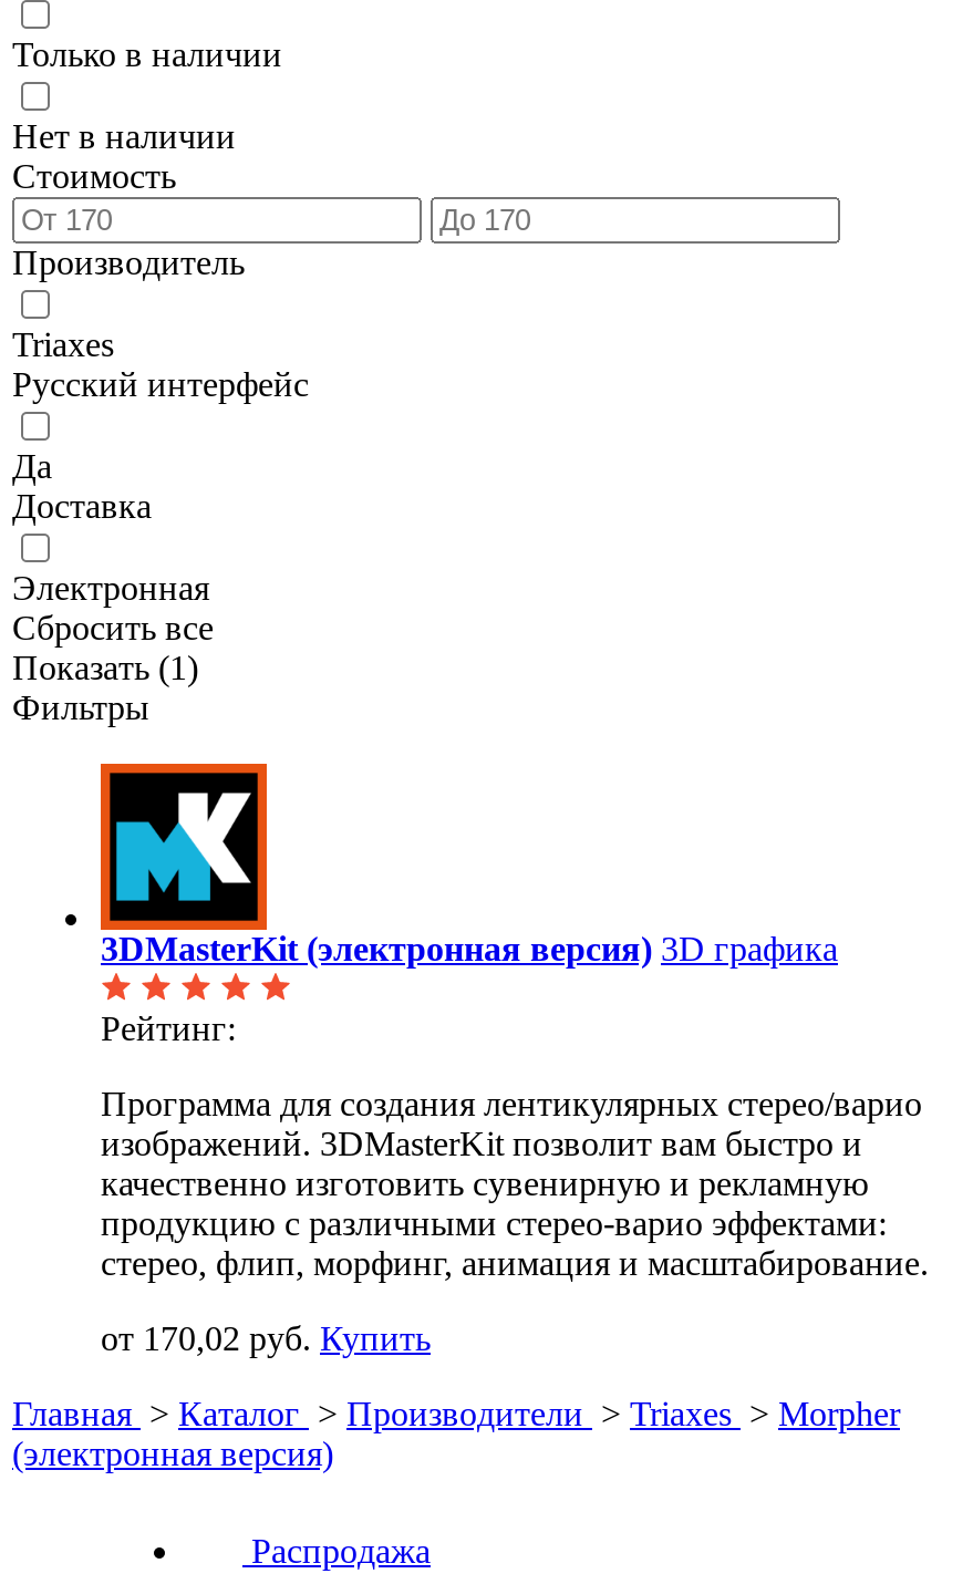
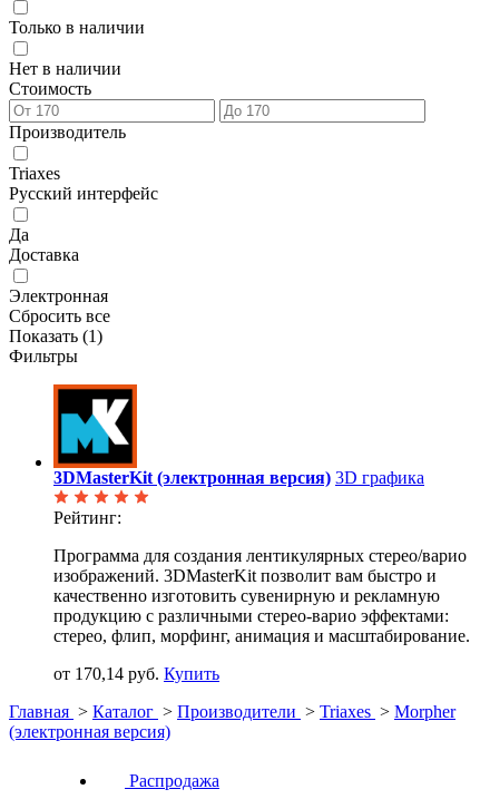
[101,1319,431,1356] от 170,02 руб. Купить -> [53,664,219,683] от 170,14 руб. Купить

